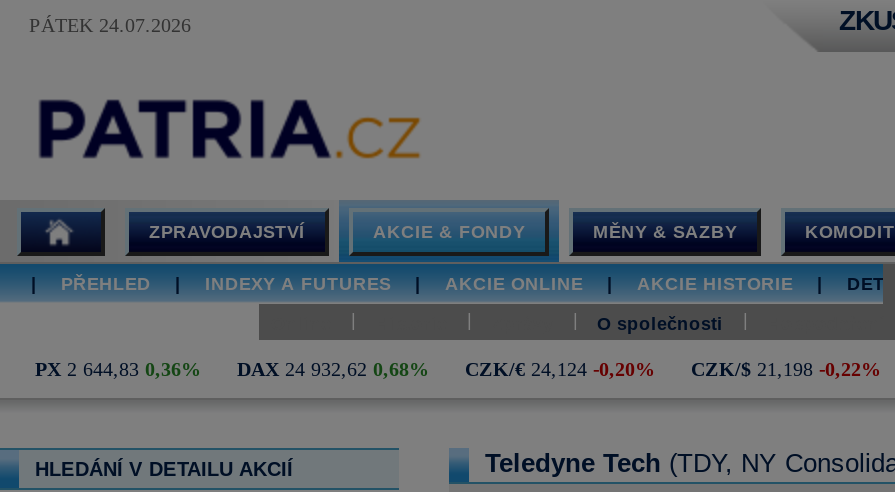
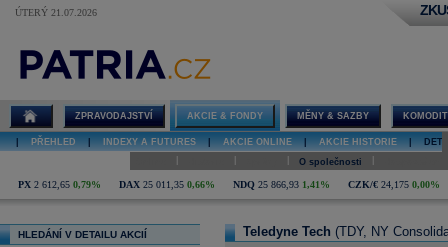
[29,14,191,36] PÁTEK 24.07.2026 -> [15,7,97,18] ÚTERÝ 21.07.2026
[35,358,881,380] PX 2 644,83 0,36% | DAX 24 932,62 0,68% | CZK/€ 24,124 -0,20% | CZK/$ 21,198 -0,22% -> [18,179,440,190] PX 2 612,65 0,79% | DAX 25 011,35 0,66% | NDQ 25 866,93 1,41% | CZK/€ 24,175 0,00%

